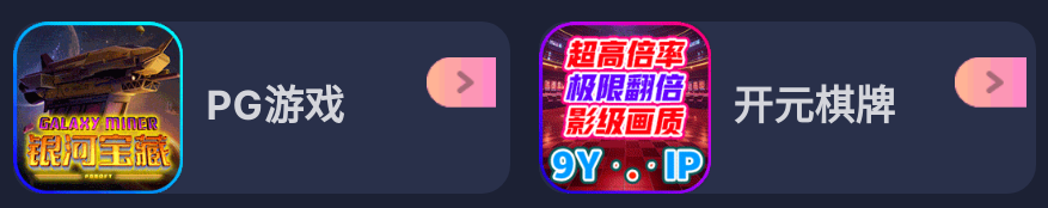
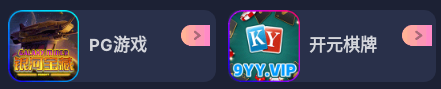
[541,26,711,194] [image] -> [229,11,300,82] [image]

